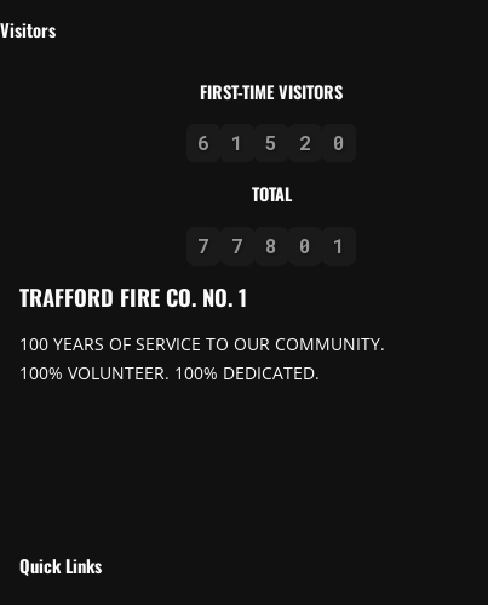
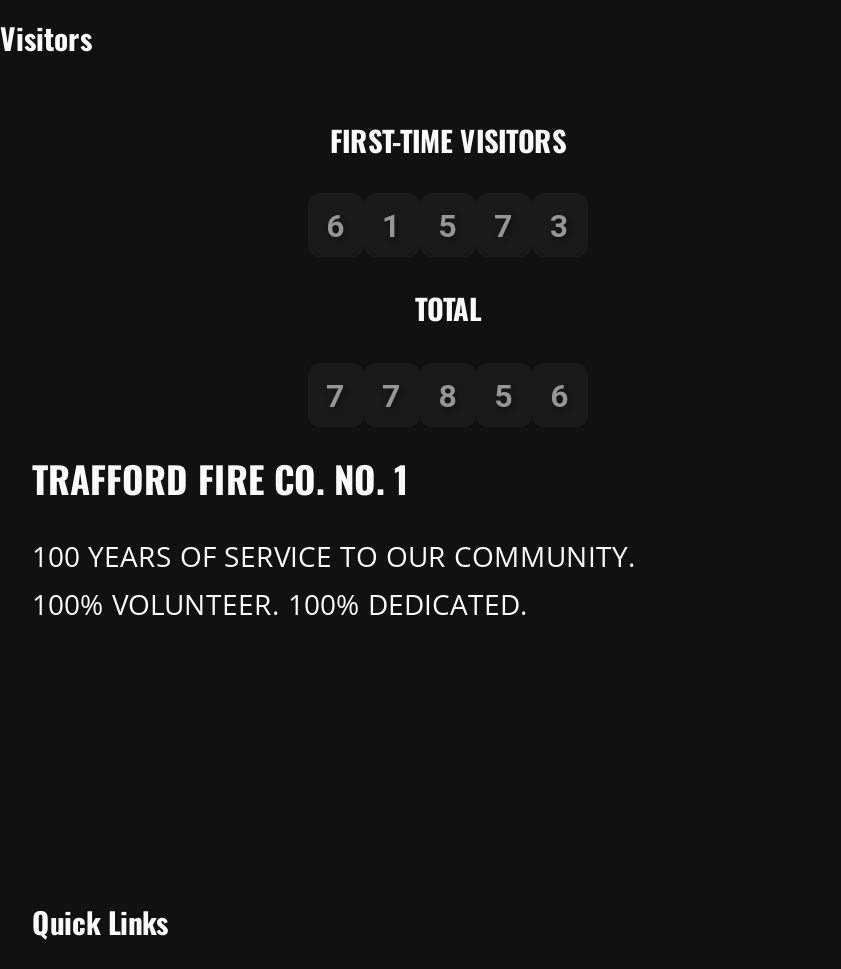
[299,130,311,155] 2 -> [494,203,514,245] 7
[333,130,345,155] 0 -> [550,203,570,245] 3
[299,233,311,258] 0 -> [494,373,514,415] 5
[333,233,345,258] 1 -> [550,373,570,415] 6

